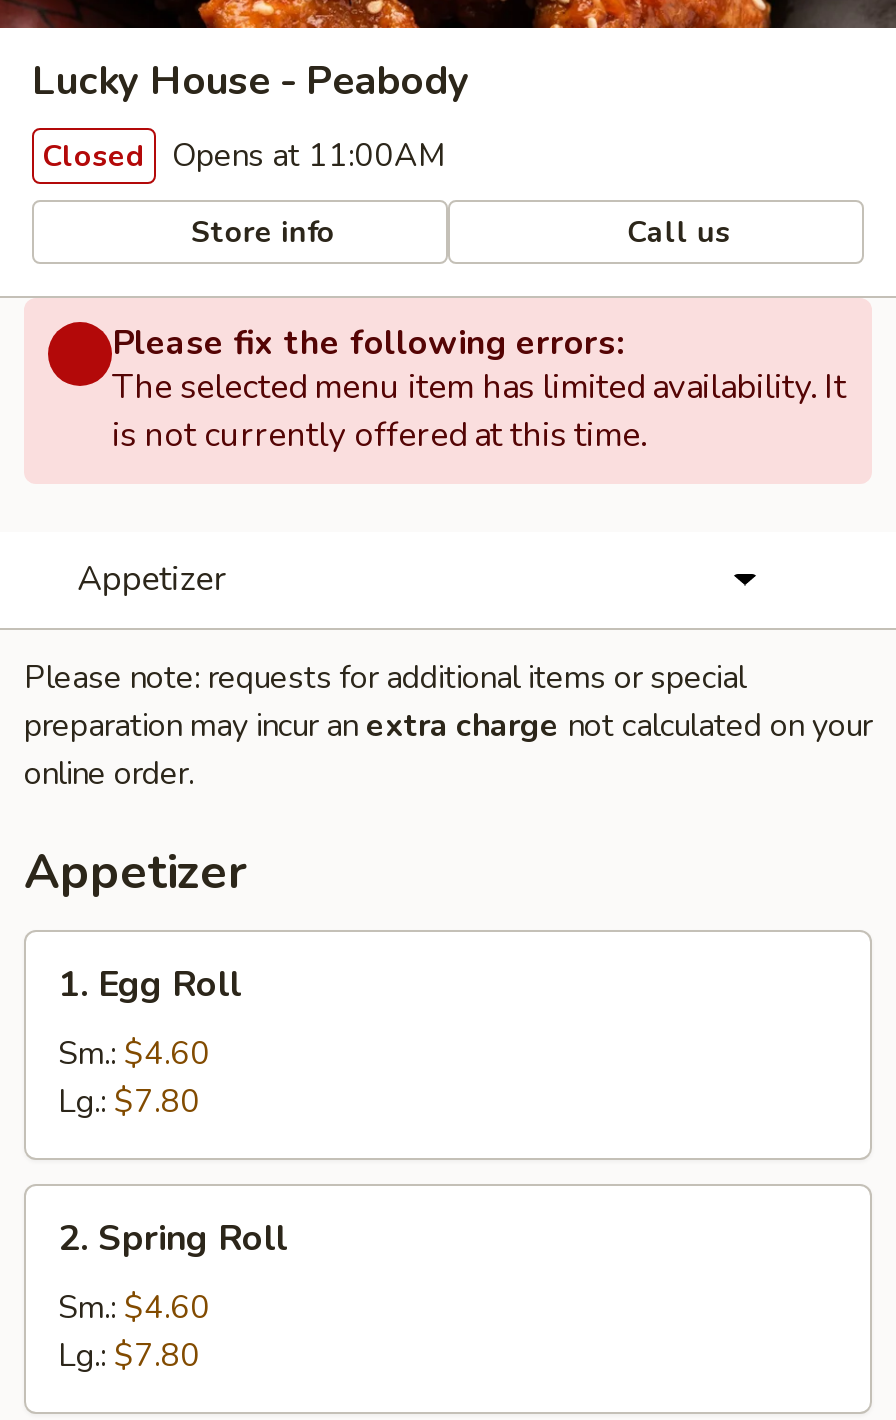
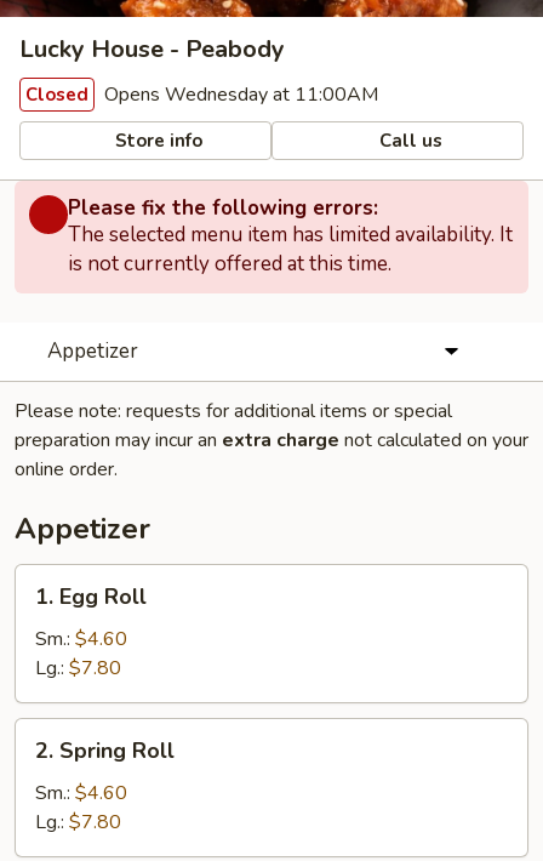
[42,134,446,178] Closed Opens at 11:00AM -> [25,81,378,108] Closed Opens Wednesday at 11:00AM

